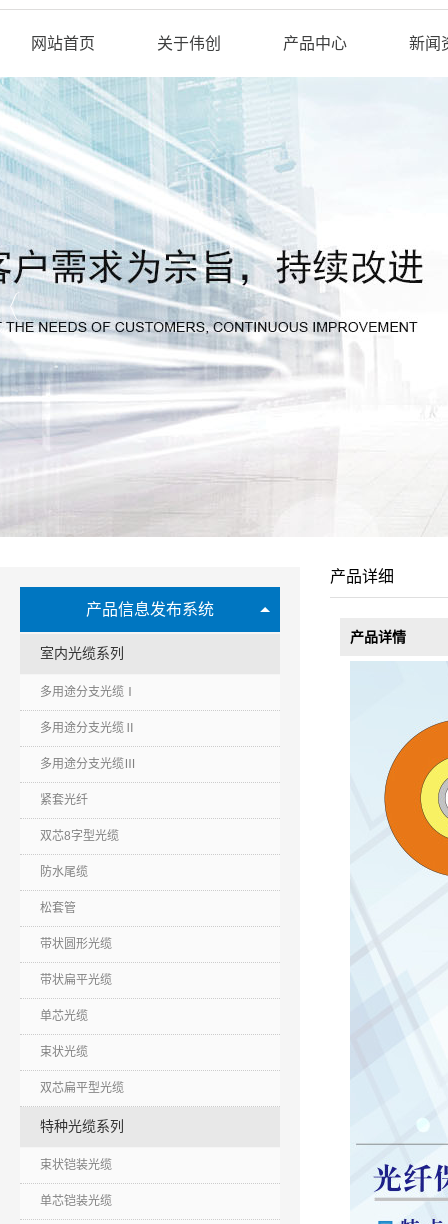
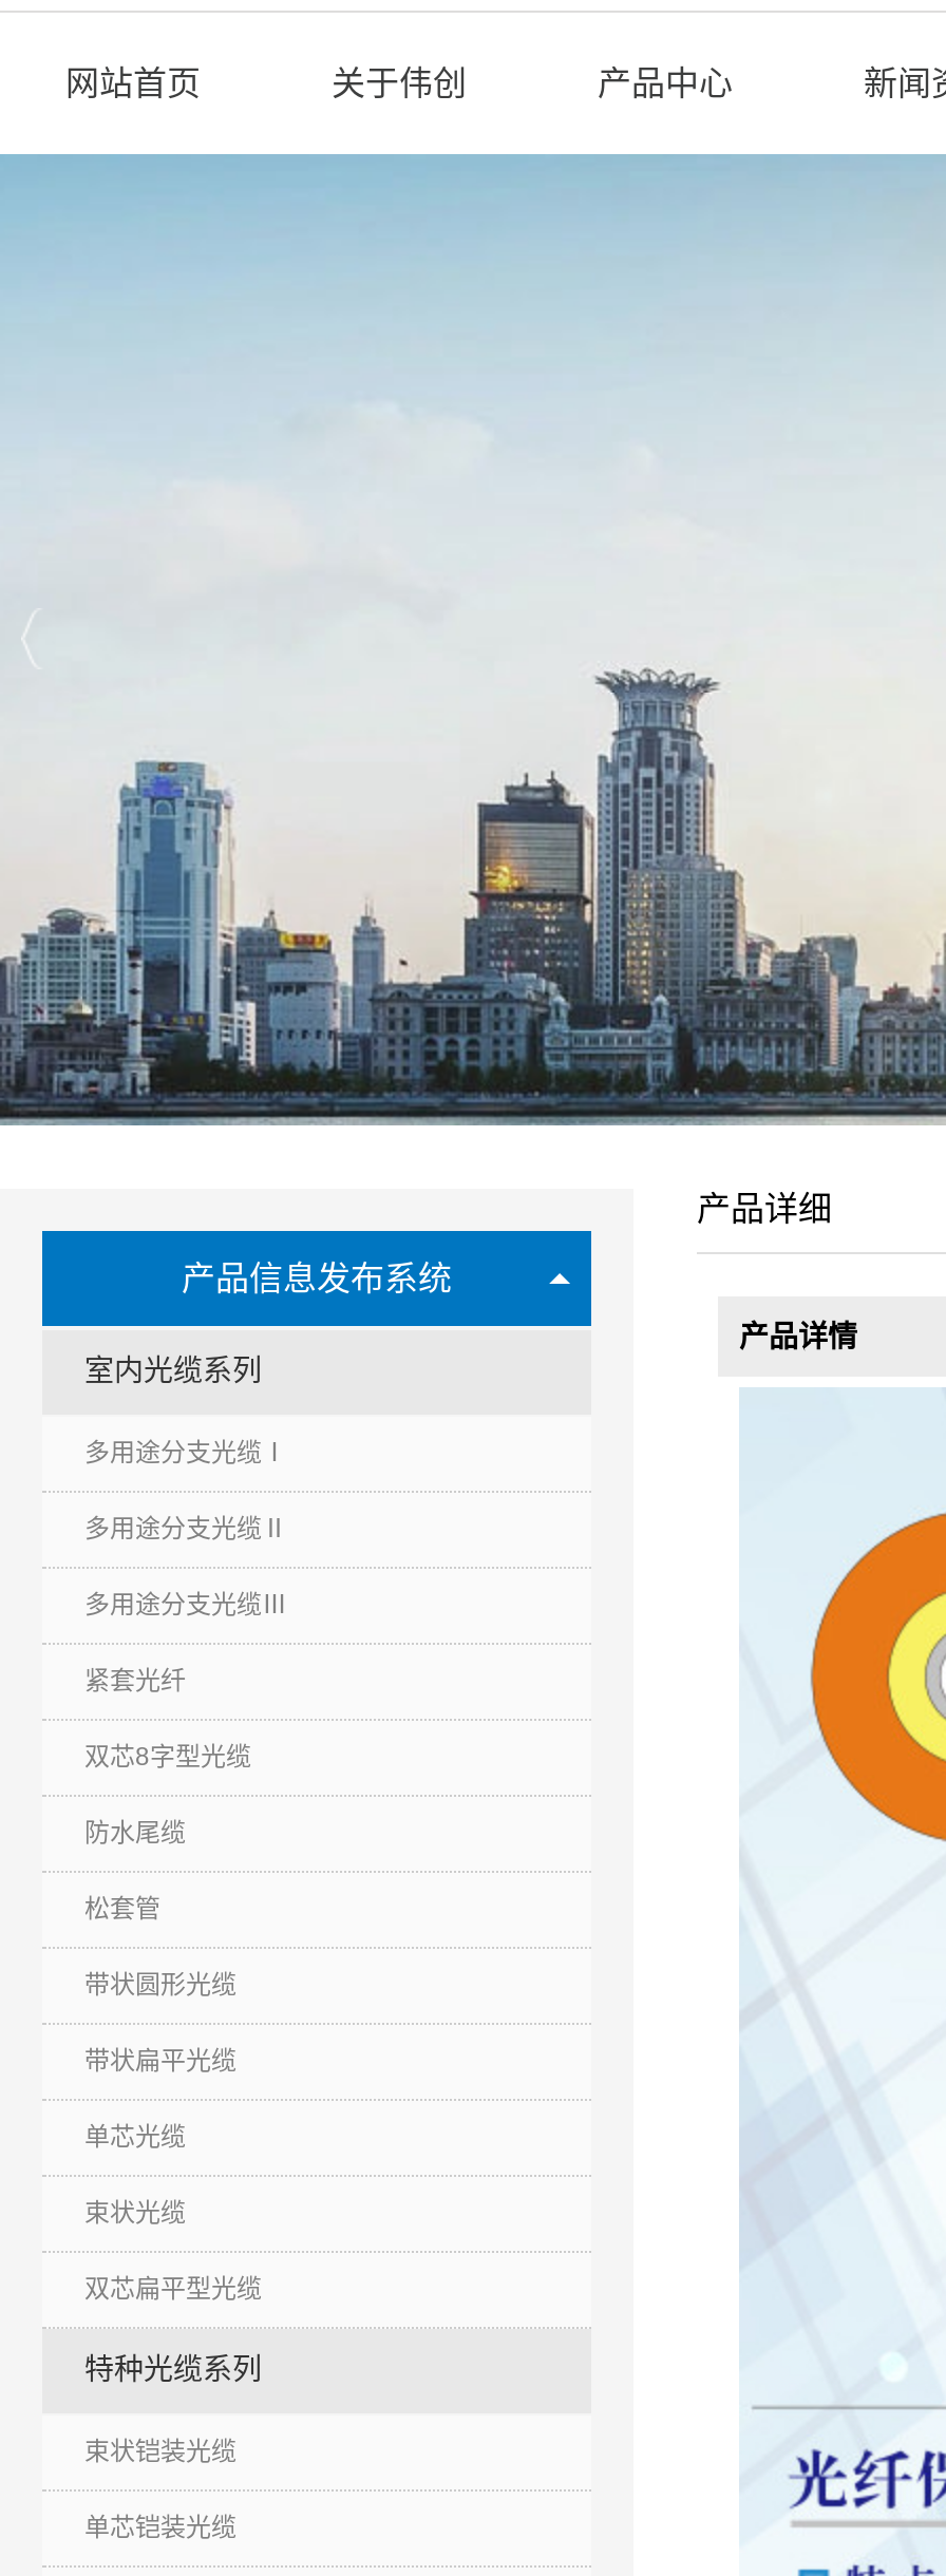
[3,78,445,537] [image] -> [6,154,940,1128] [image]

